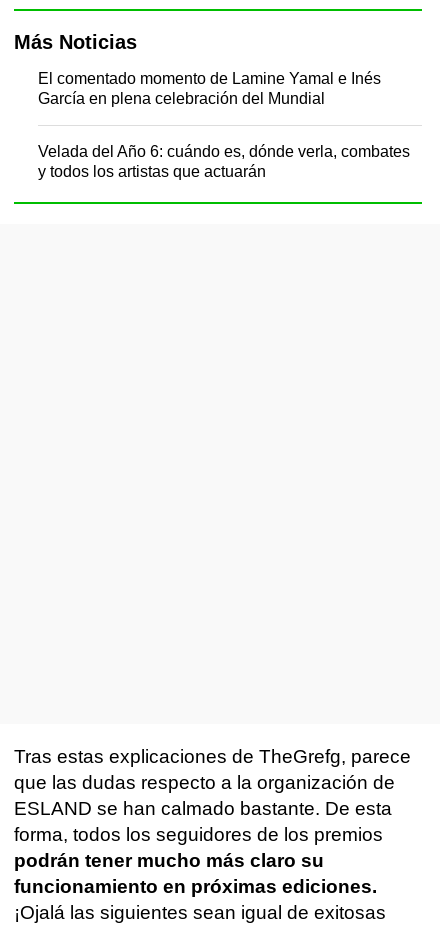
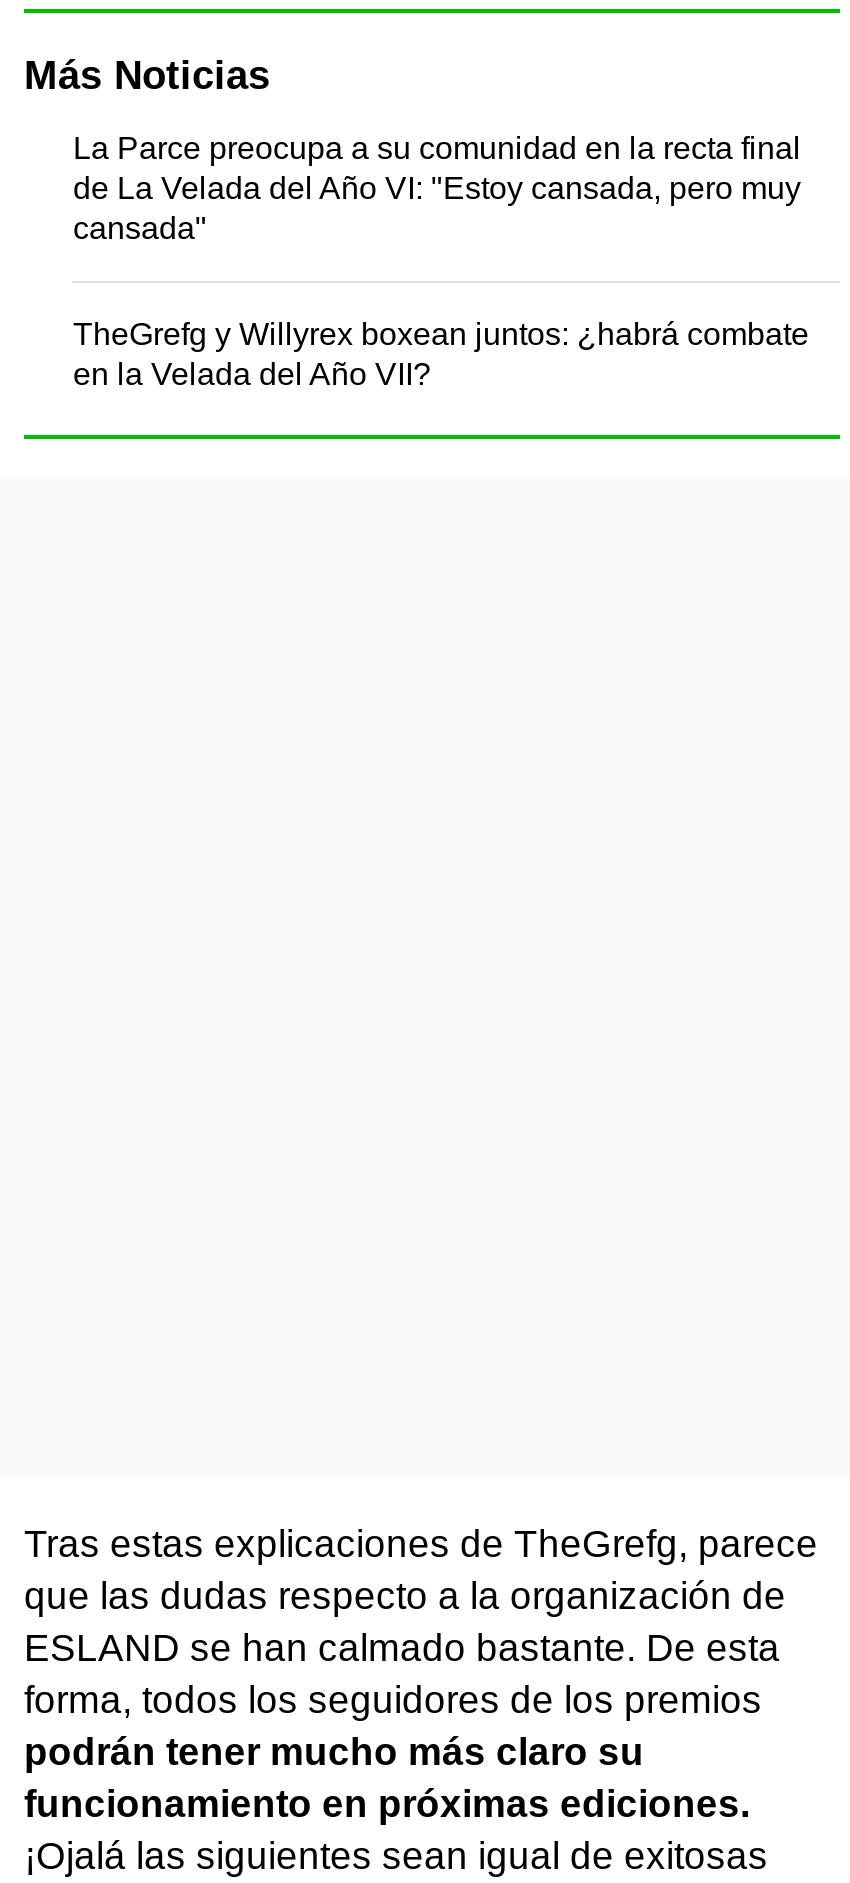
[38,70,381,107] El comentado momento de Lamine Yamal e Inés | García en plena celebración del Mundial -> [73,131,801,245] La Parce preocupa a su comunidad en la recta final | de La Velada del Año VI: "Estoy cansada, pero muy | cansada"
[38,143,410,180] Velada del Año 6: cuándo es, dónde verla, combates | y todos los artistas que actuarán -> [73,317,809,391] TheGrefg y Willyrex boxean juntos: ¿habrá combate | en la Velada del Año VII?

